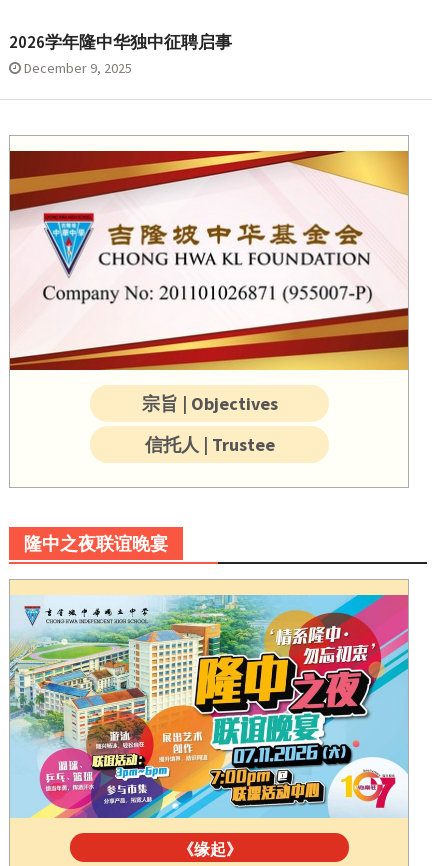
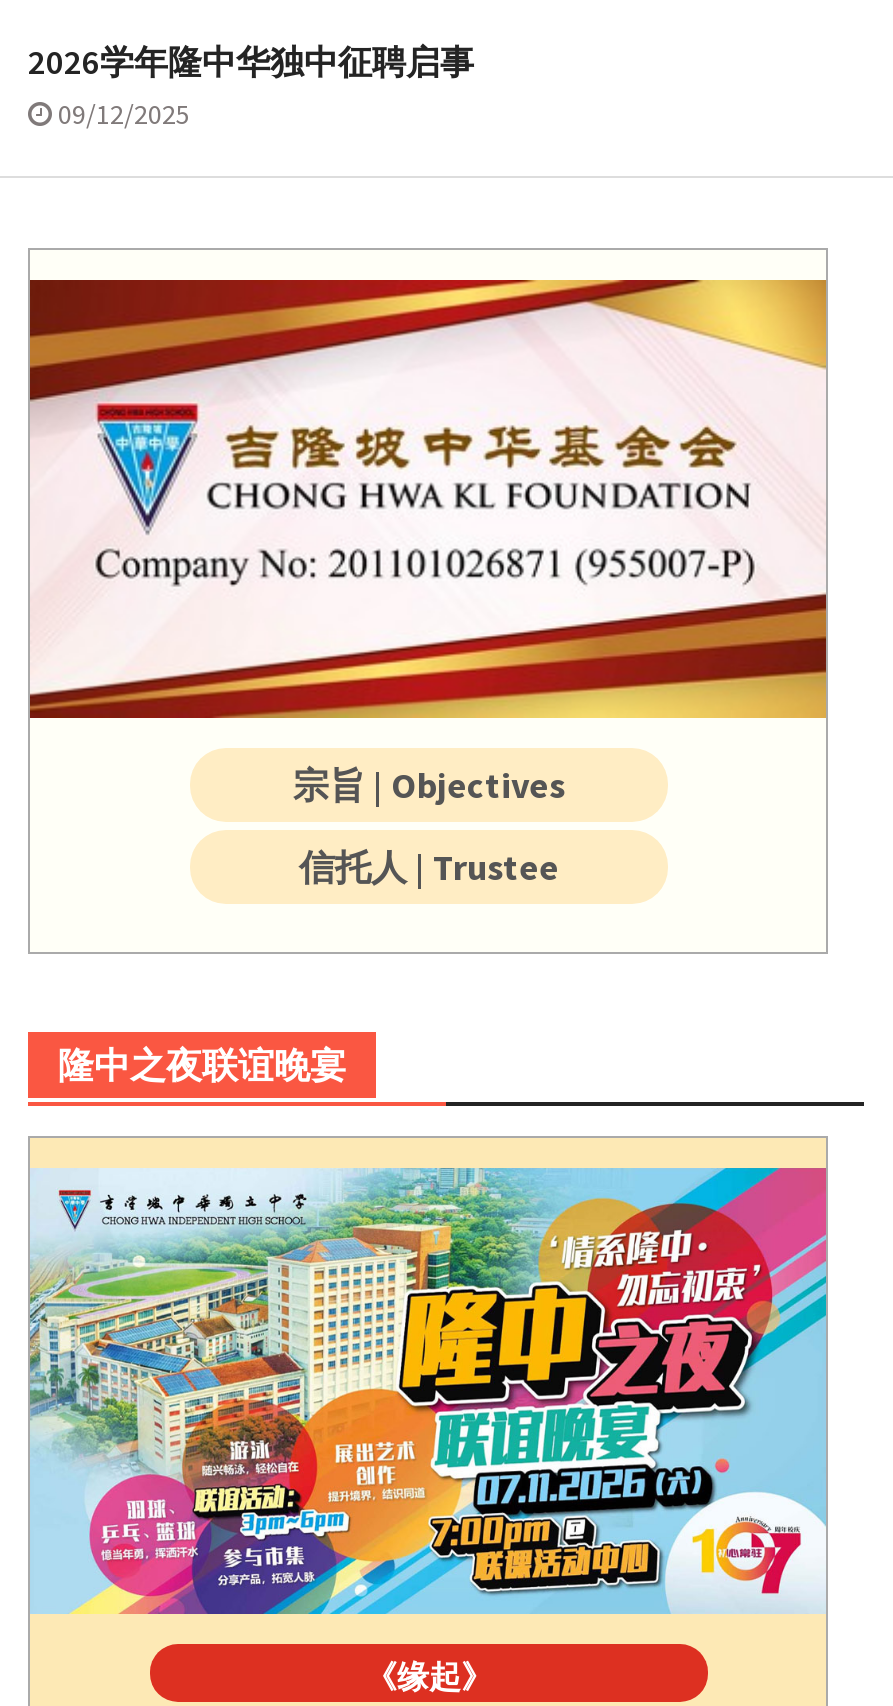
[24,59,132,77] December 9, 2025 -> [58,97,190,133] 09/12/2025

